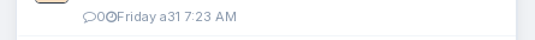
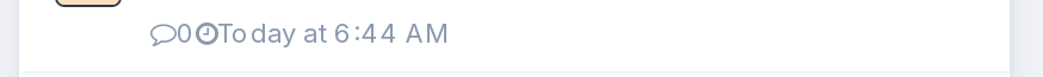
[96,8,237,25] 0 Friday a31 7:23 AM -> [177,17,449,50] 0 Today at 6:44 AM

